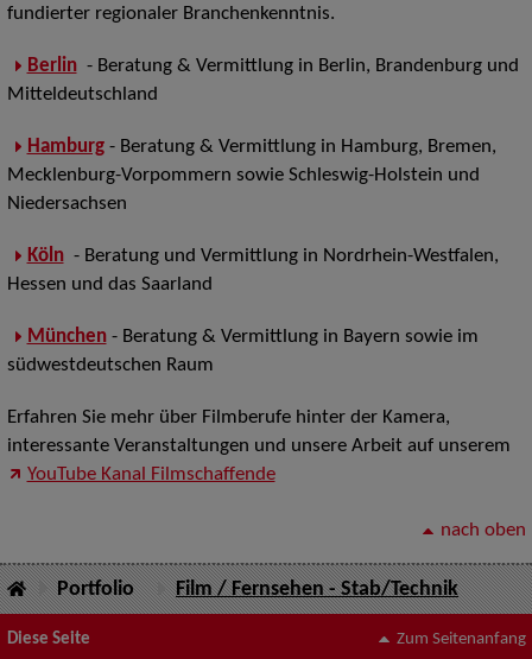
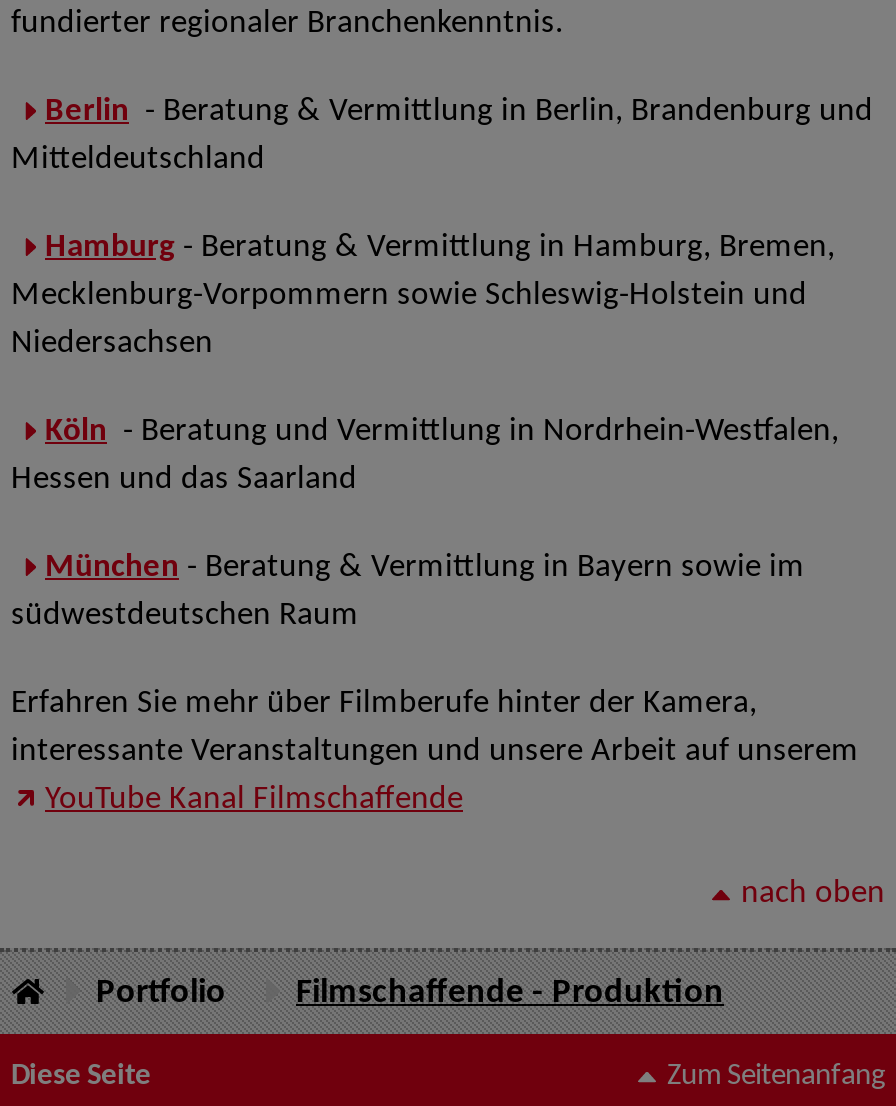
[176,580,458,600] Film / Fernsehen - Stab/Technik -> [296,977,724,1011] Filmschaffende - Produktion

